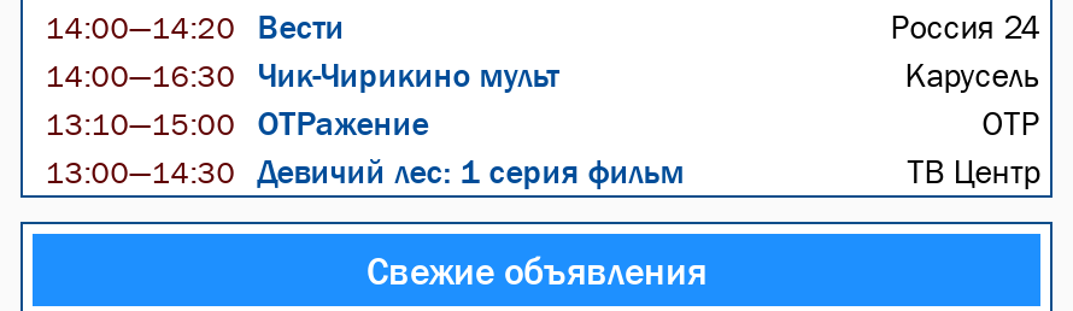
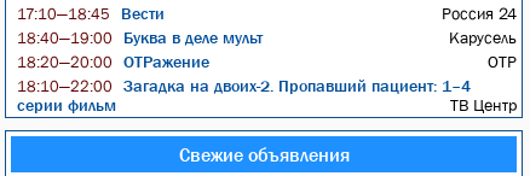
[45,7,344,46] 14:00—14:20 Вести -> [17,4,165,23] 17:10—18:45 Вести
[45,55,559,94] 14:00—16:30 Чик-Чирикино мульт -> [17,28,263,47] 18:40—19:00 Буква в деле мульт
[45,104,428,142] 13:10—15:00 ОТРажение -> [17,52,210,71] 18:20—20:00 ОТРажение
[45,152,684,190] 13:00—14:30 Девичий лес: 1 серия фильм -> [17,76,471,115] 18:10—22:00 Загадка на двоих-2. Пропавший пациент: 1–4 | серии фильм

